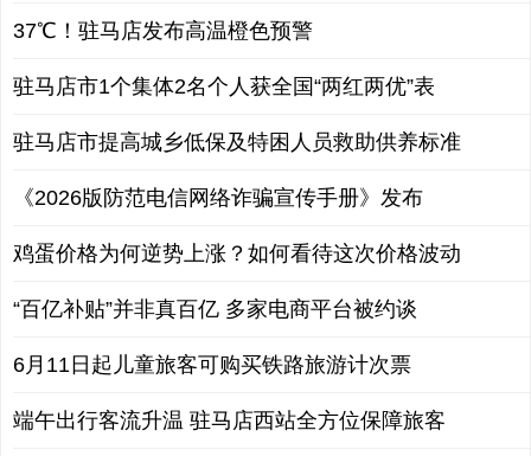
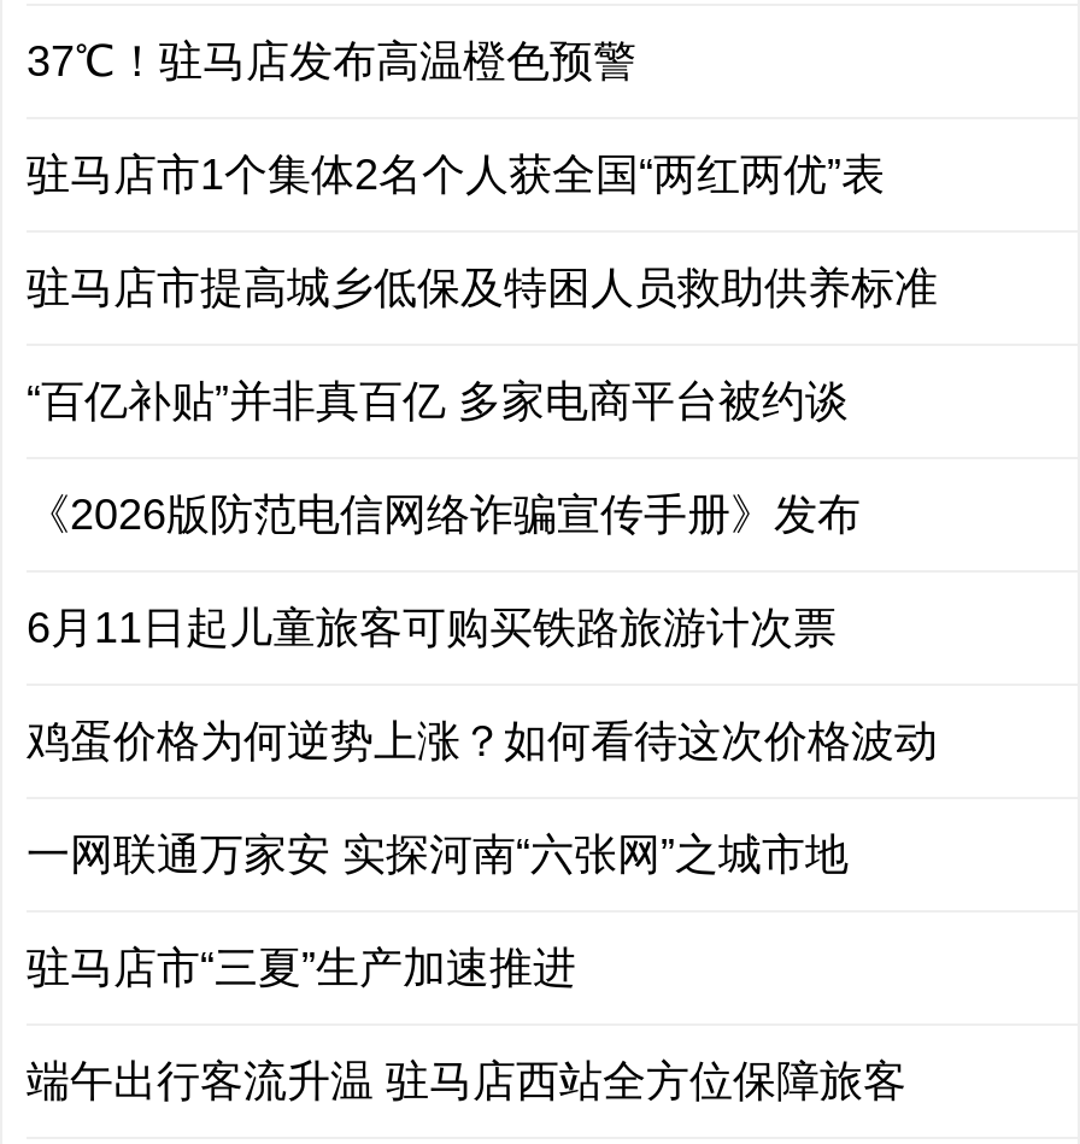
none -> [27,831,849,879] 一网联通万家安 实探河南“六张网”之城市地
none -> [27,944,576,992] 驻马店市“三夏”生产加速推进
moved [13,297,417,321] -> [27,377,849,426]: “百亿补贴”并非真百亿 多家电商平台被约谈
moved [13,353,411,377] -> [27,604,837,652]: 6月11日起儿童旅客可购买铁路旅游计次票

